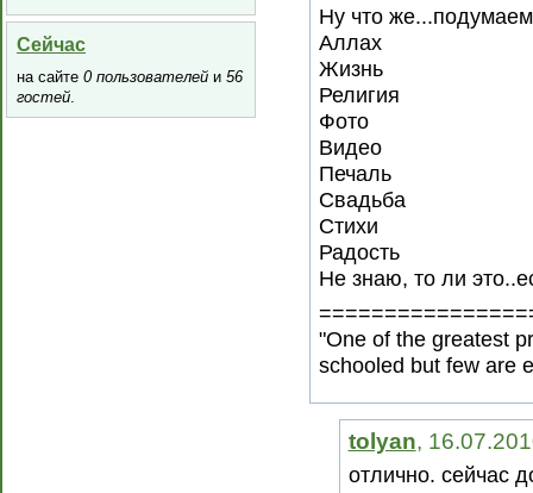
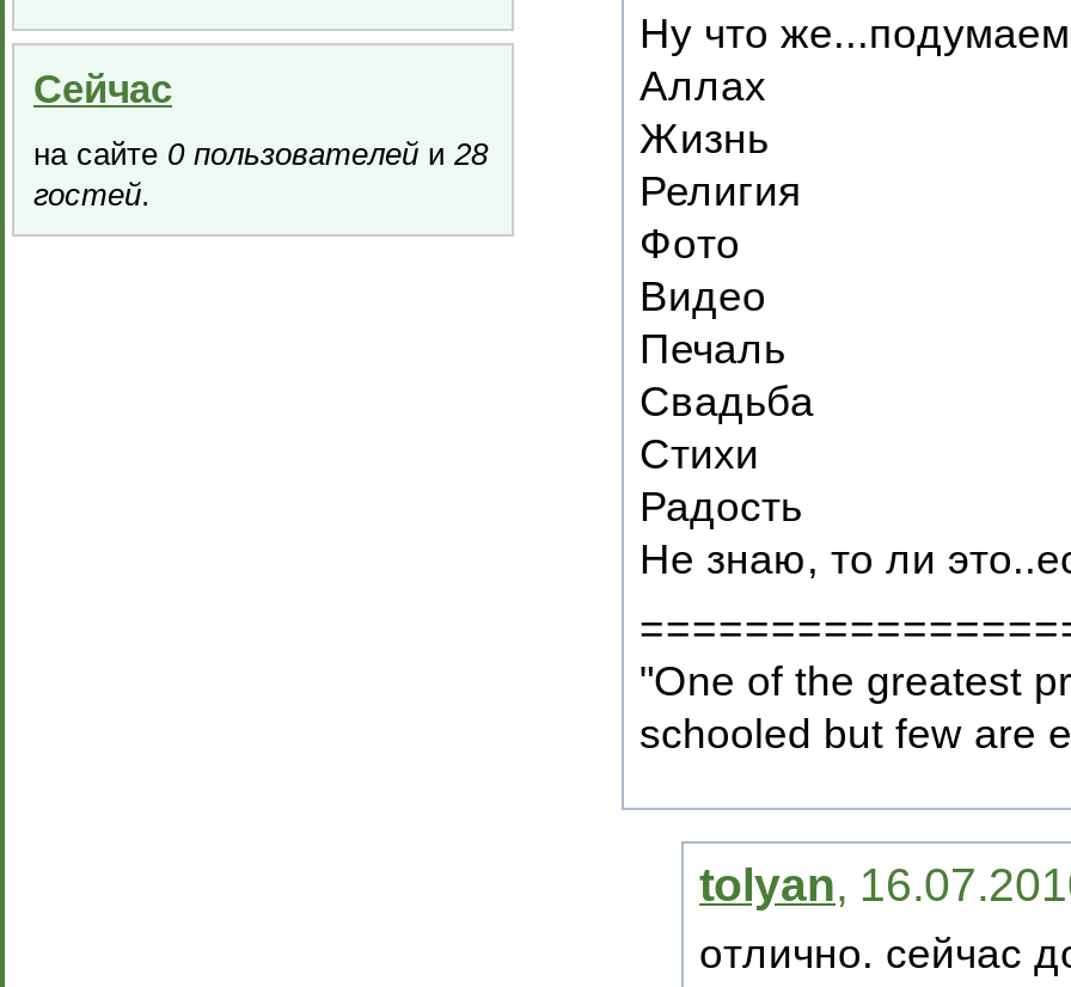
[17,68,243,86] на сайте 0 пользователей и 56 -> [33,137,488,173] на сайте 0 пользователей и 28

